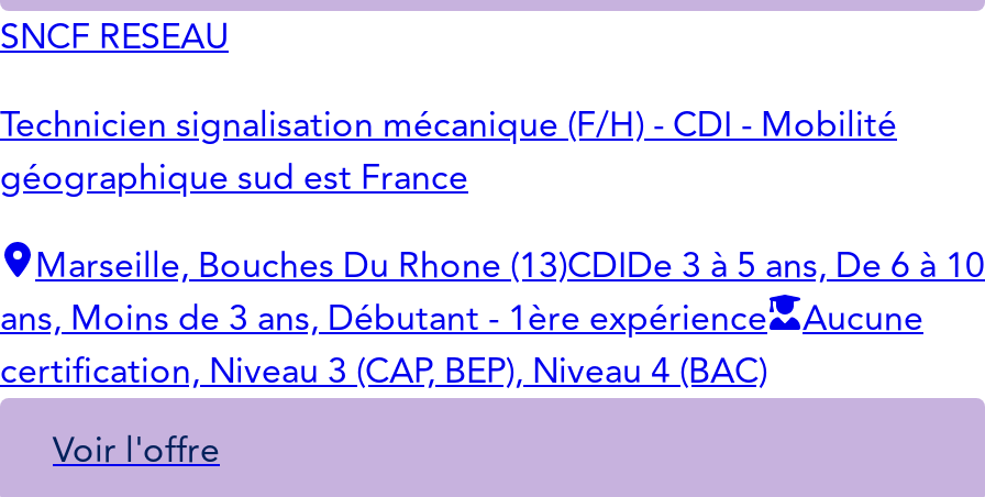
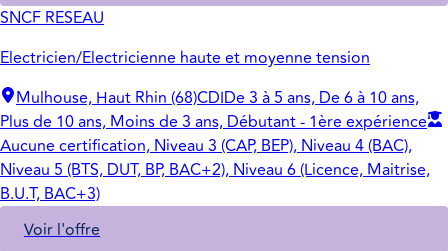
[0,99,897,205] Technicien signalisation mécanique (F/H) - CDI - Mobilité | géographique sud est France -> [0,46,370,70] Electricien/Electricienne haute et moyenne tension
[0,240,985,398] Marseille, Bouches Du Rhone (13)CDIDe 3 à 5 ans, De 6 à 10 | ans, Moins de 3 ans, Débutant - 1ère expérience | Aucune | certification, Niveau 3 (CAP, BEP), Niveau 4 (BAC) -> [0,86,430,206] Mulhouse, Haut Rhin (68)CDIDe 3 à 5 ans, De 6 à 10 ans, | Plus de 10 ans, Moins de 3 ans, Débutant - 1ère expérience | Aucune certification, Niveau 3 (CAP, BEP), Niveau 4 (BAC), | Niveau 5 (BTS, DUT, BP, BAC+2), Niveau 6 (Licence, Maitrise, | B.U.T, BAC+3)

